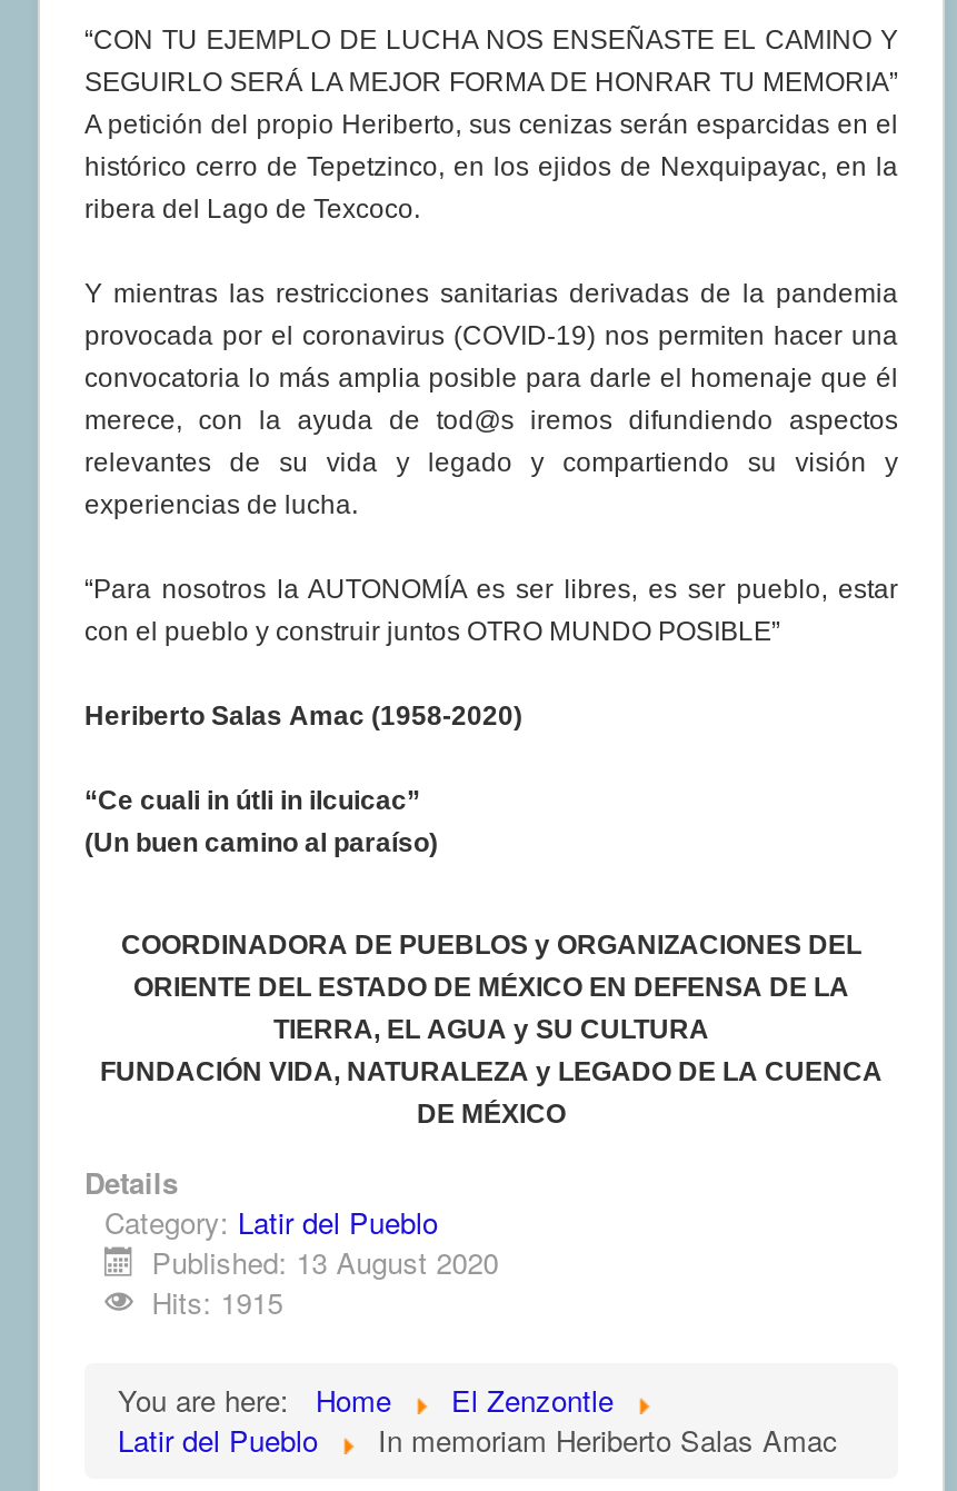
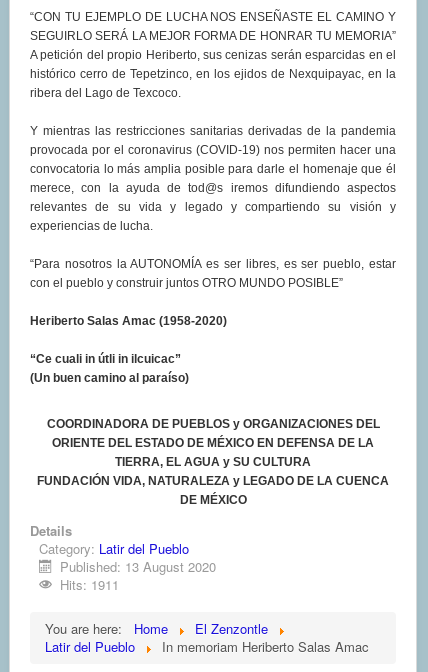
[152,1281,283,1324] Hits: 1915 -> [60,575,119,594] Hits: 1911

